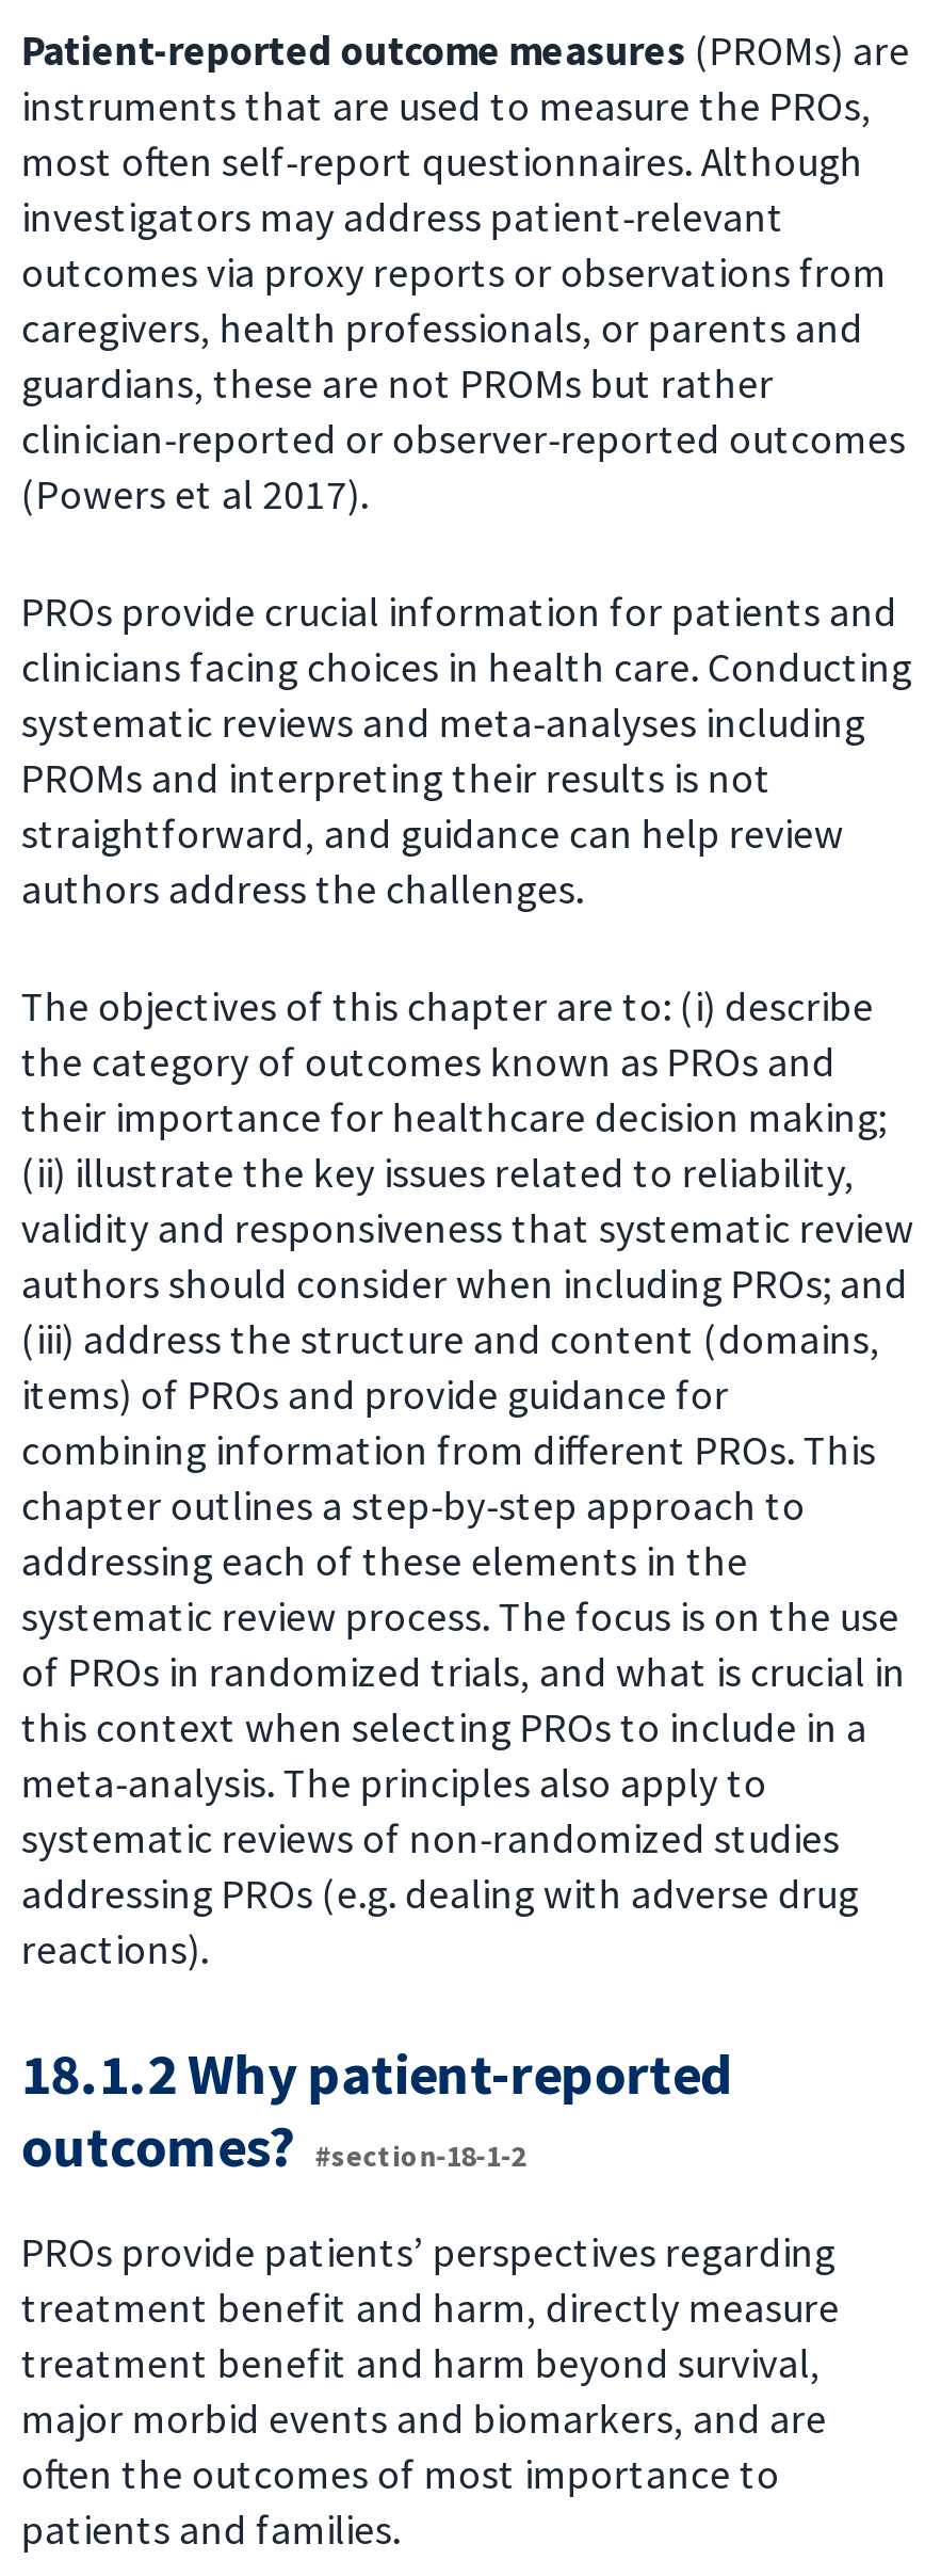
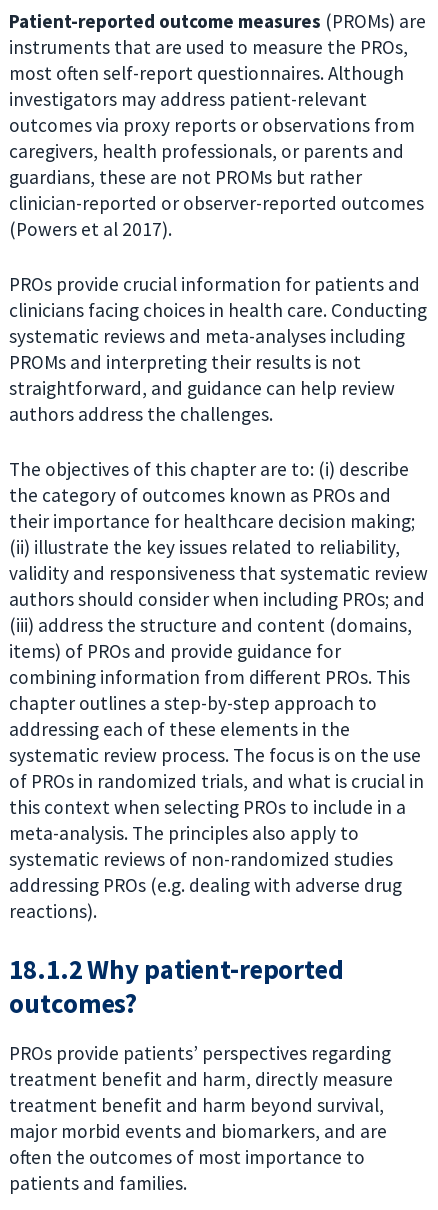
[21,2111,526,2181] outcomes? #section-18-1-2 -> [9,987,137,1020] outcomes?

